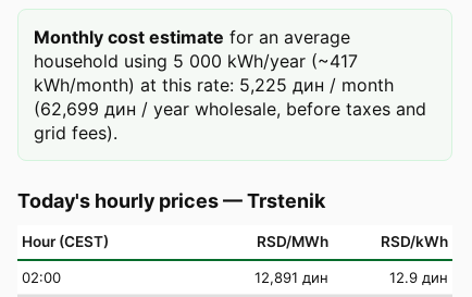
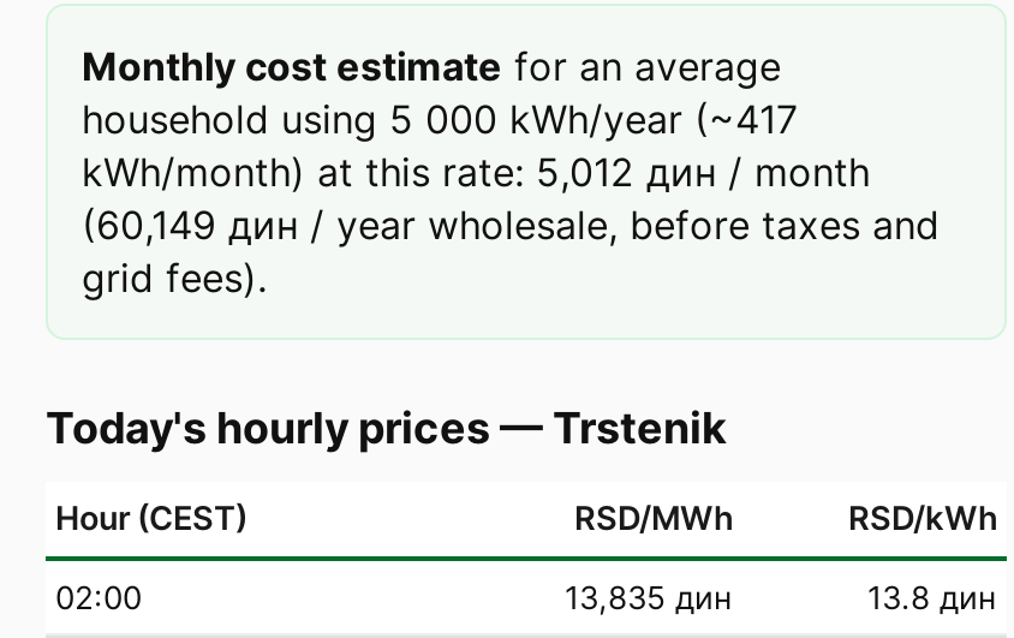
[34,74,394,96] kWh/month) at this rate: 5,225 дин / month -> [82,148,870,196] kWh/month) at this rate: 5,012 дин / month
[34,98,426,120] (62,699 дин / year wholesale, before taxes and -> [82,201,940,249] (60,149 дин / year wholesale, before taxes and
[254,269,328,286] 12,891 дин -> [565,578,733,616] 13,835 дин
[389,269,448,286] 12.9 дин -> [867,578,997,616] 13.8 дин

